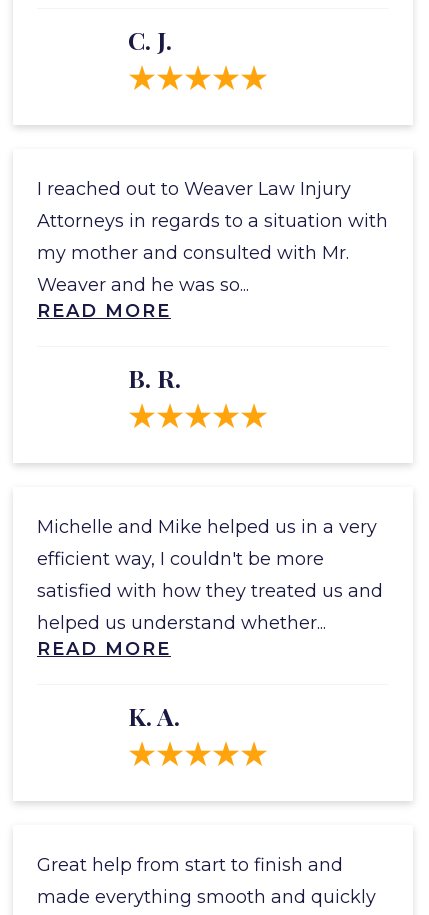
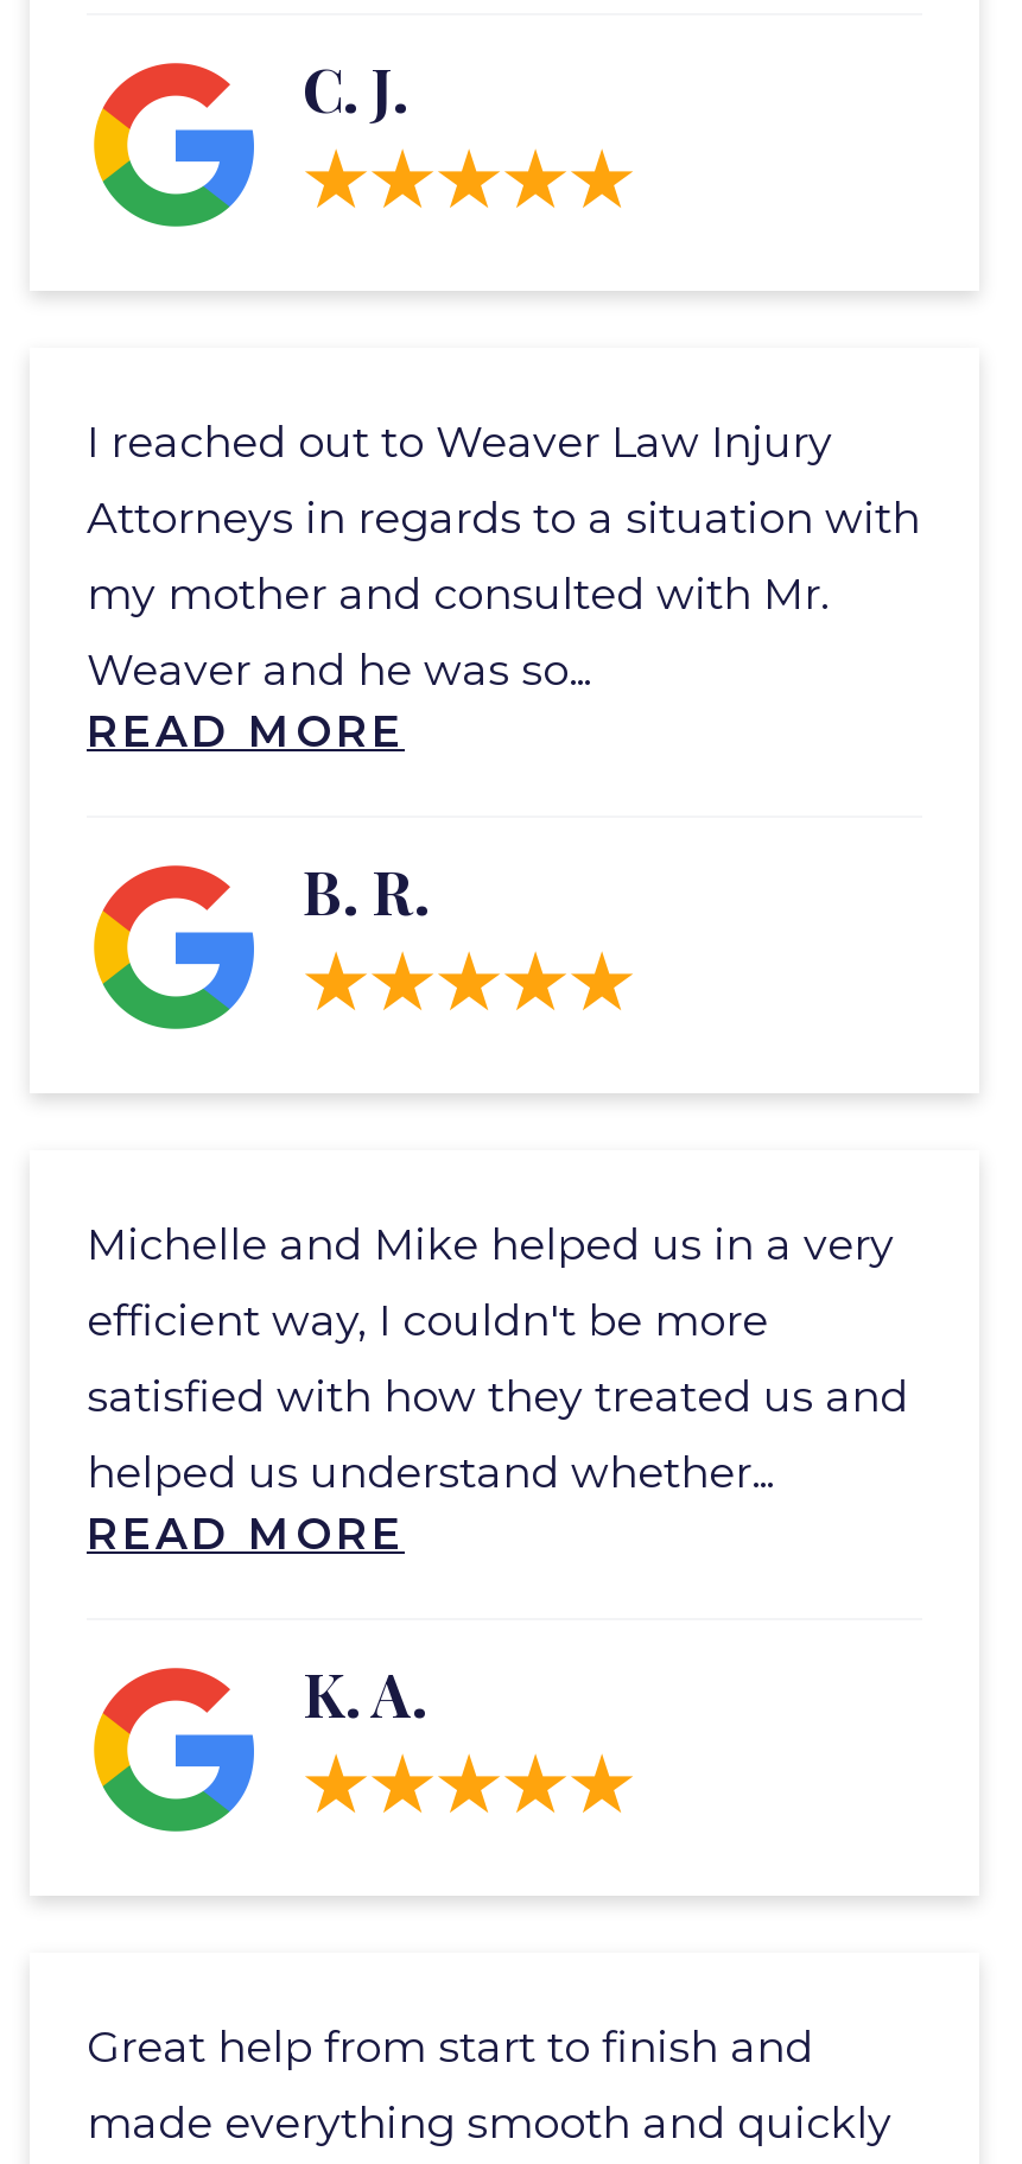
none -> [91,61,258,229] [image]
none -> [91,863,258,1032] [image]
none -> [91,1665,258,1834] [image]

